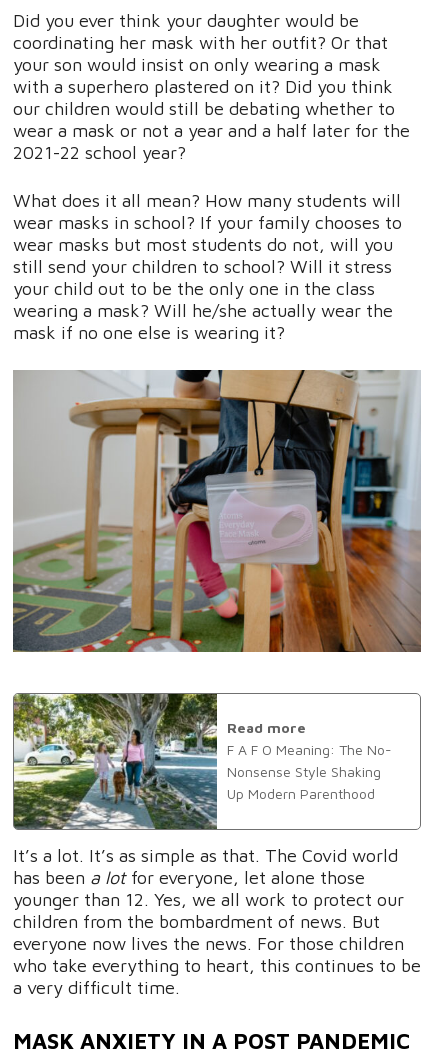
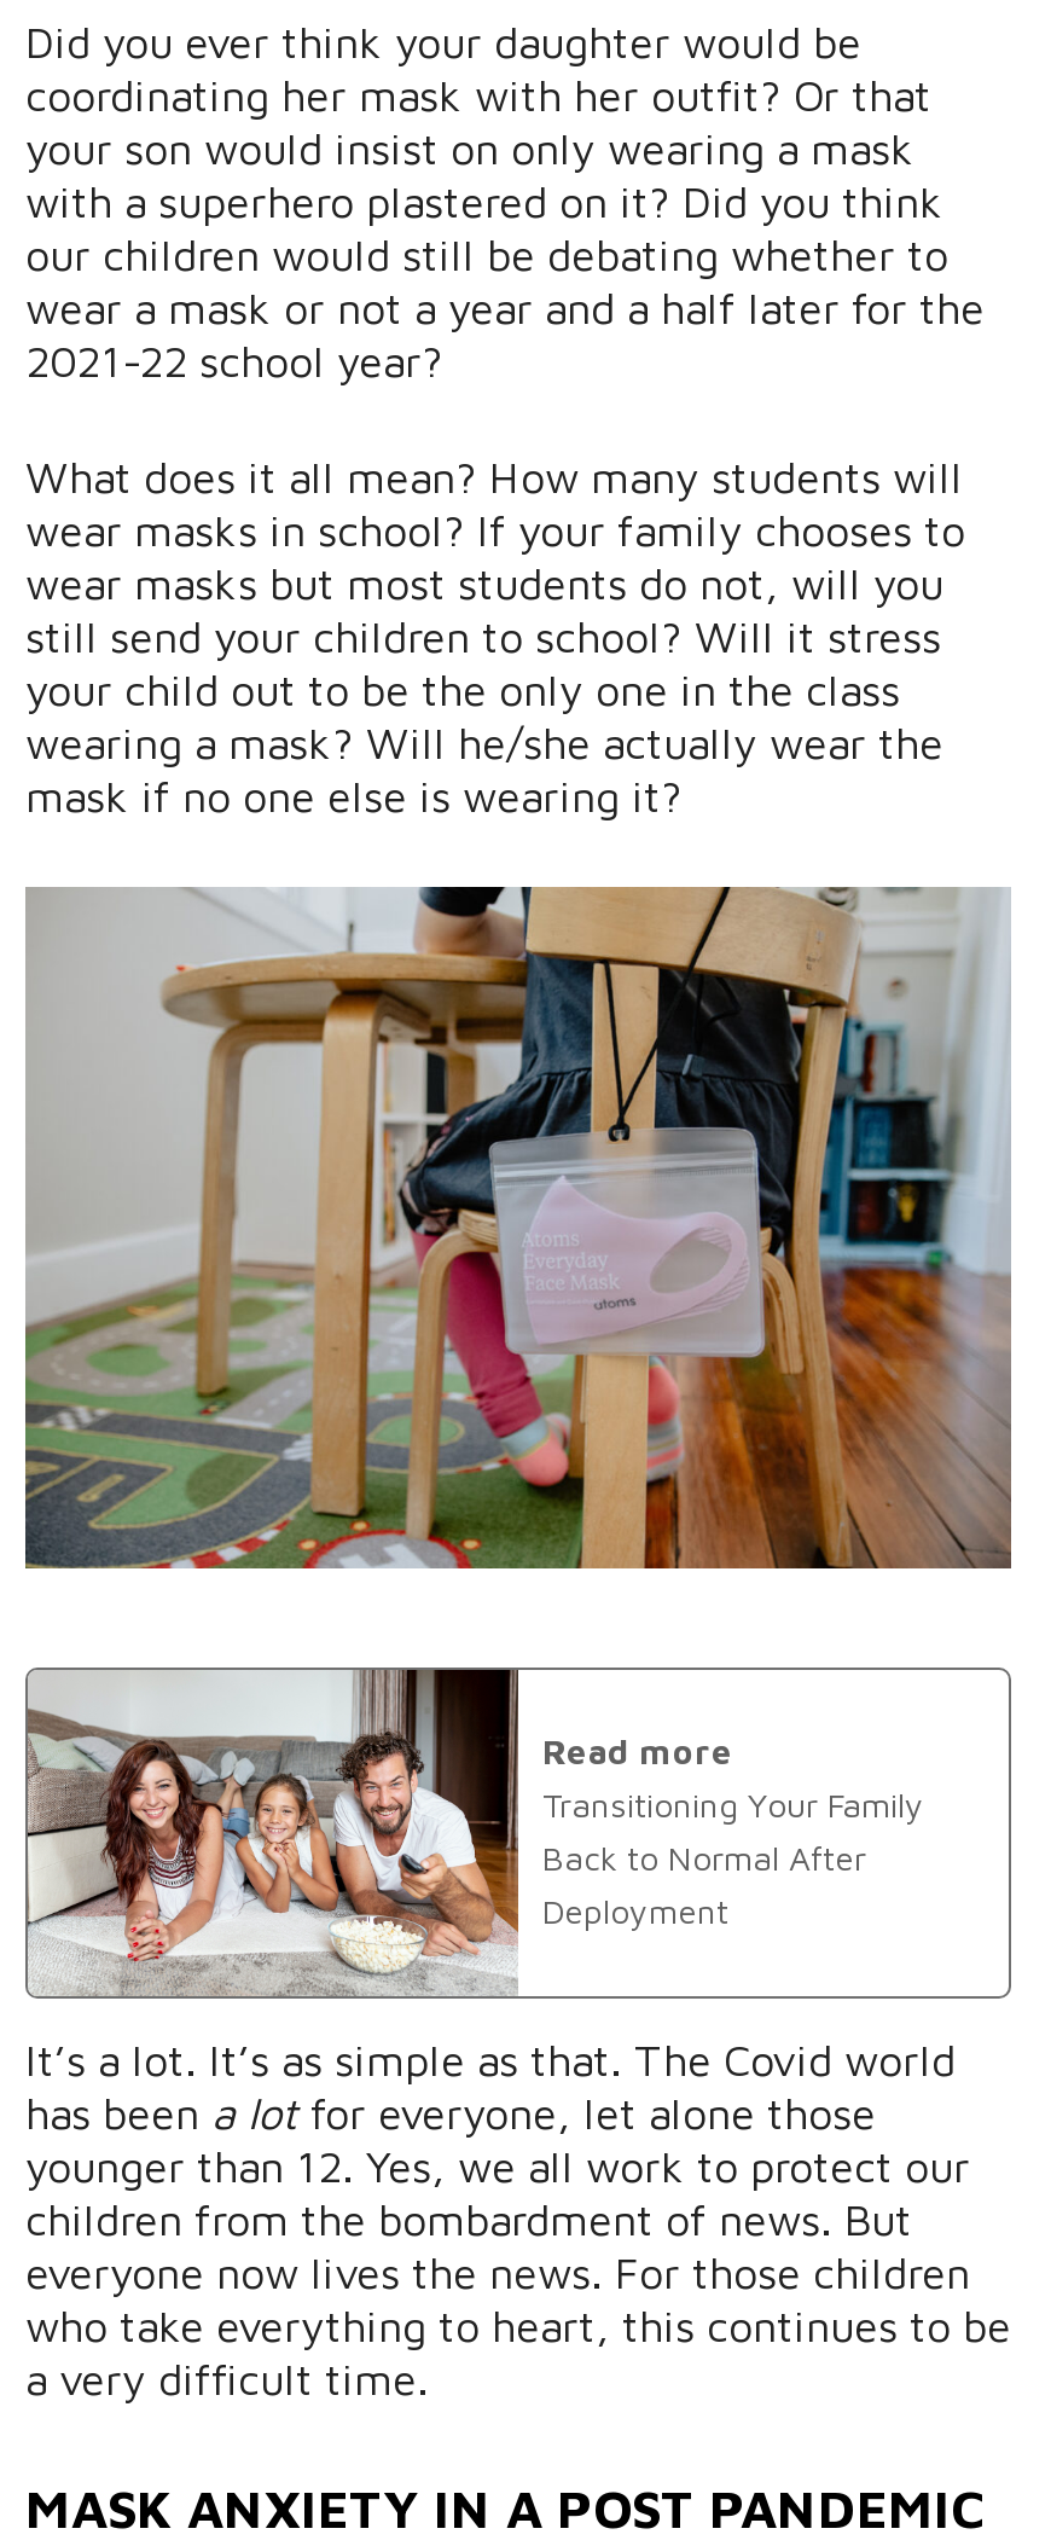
[13,693,392,830] [image] | F A F O Meaning: The No- | Nonsense Style Shaking | Up Modern Parenthood -> [25,1665,924,1996] [image] | Transitioning Your Family | Back to Normal After | Deployment

